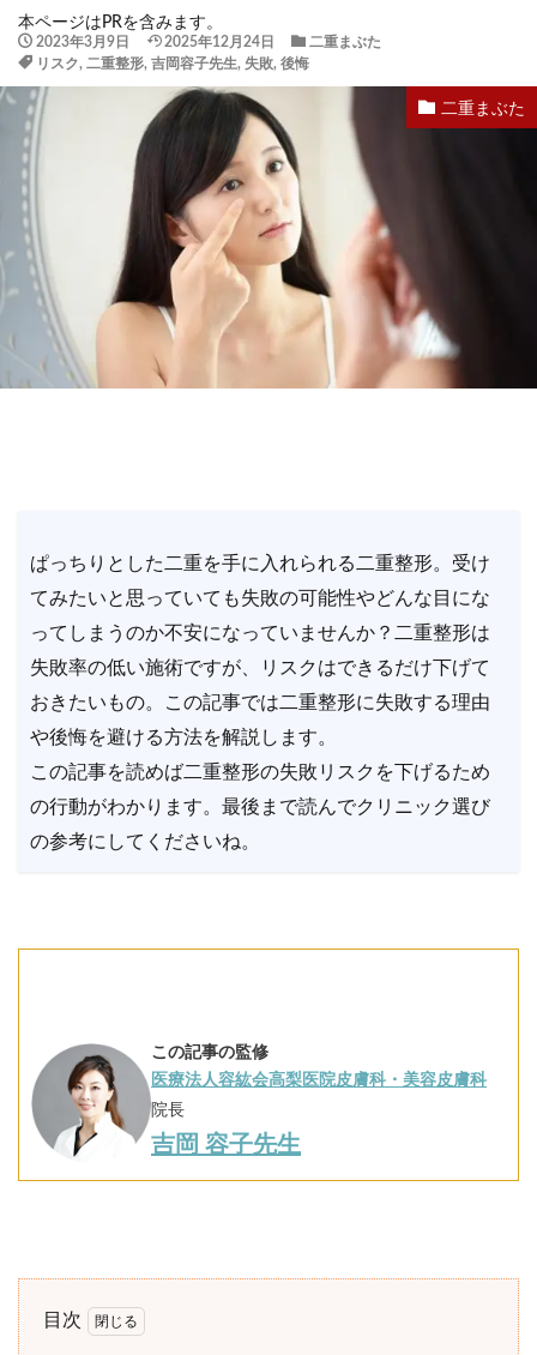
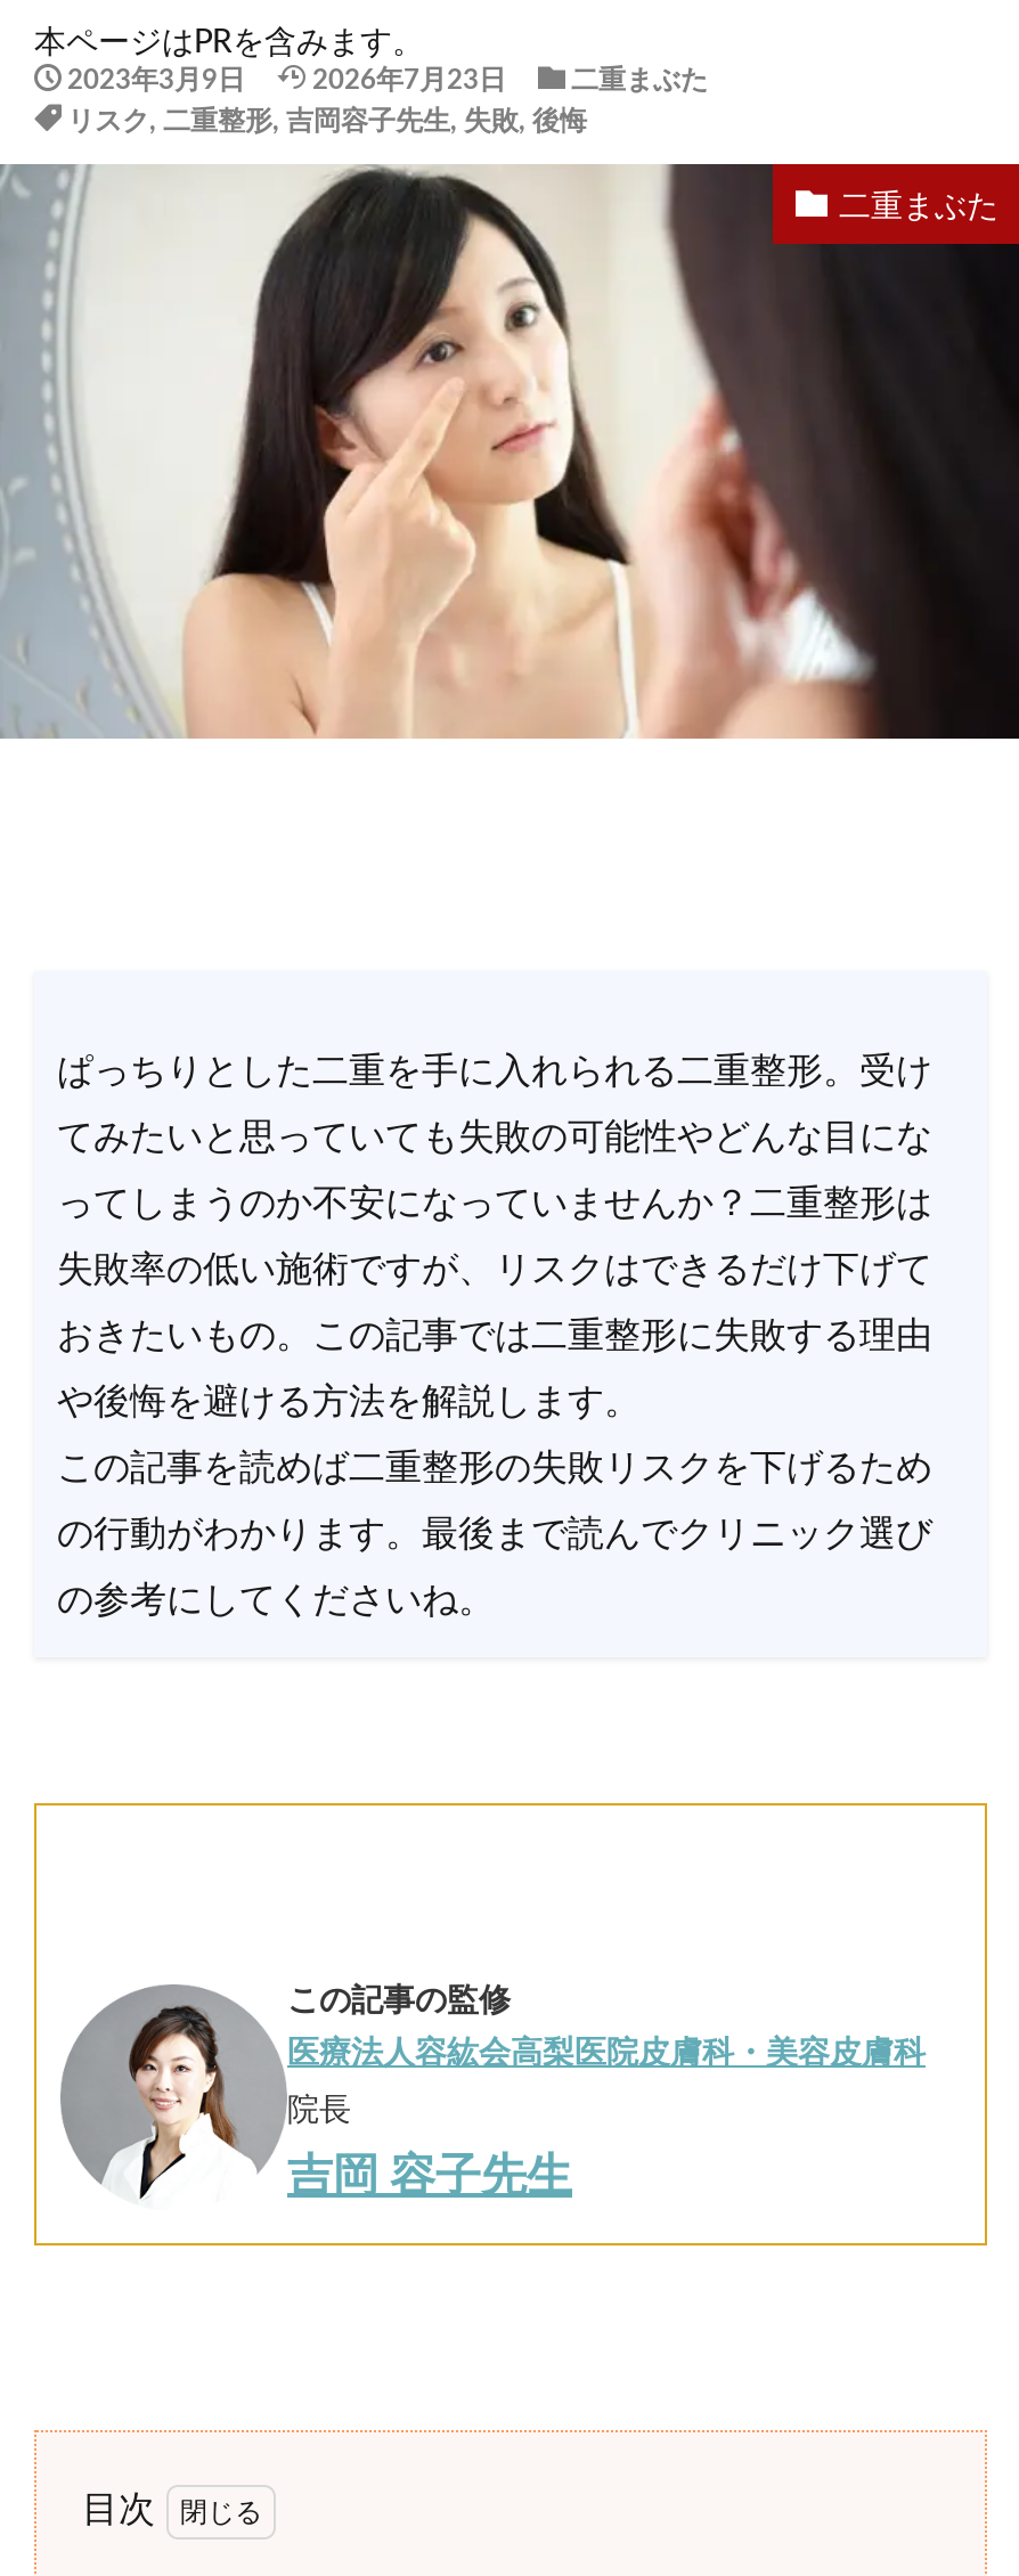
[164,35,274,49] 2025年12月24日 -> [312,66,506,93] 2026年7月23日

